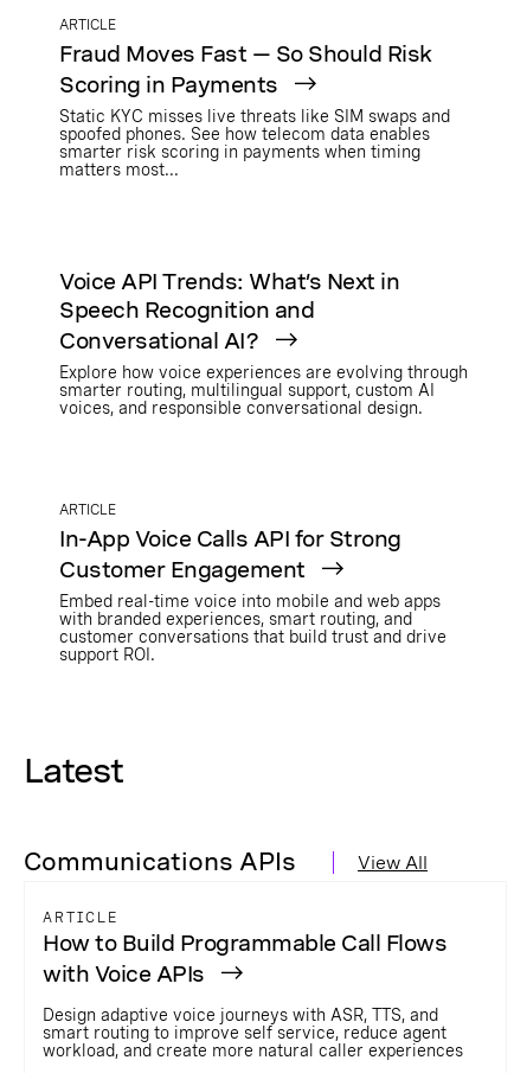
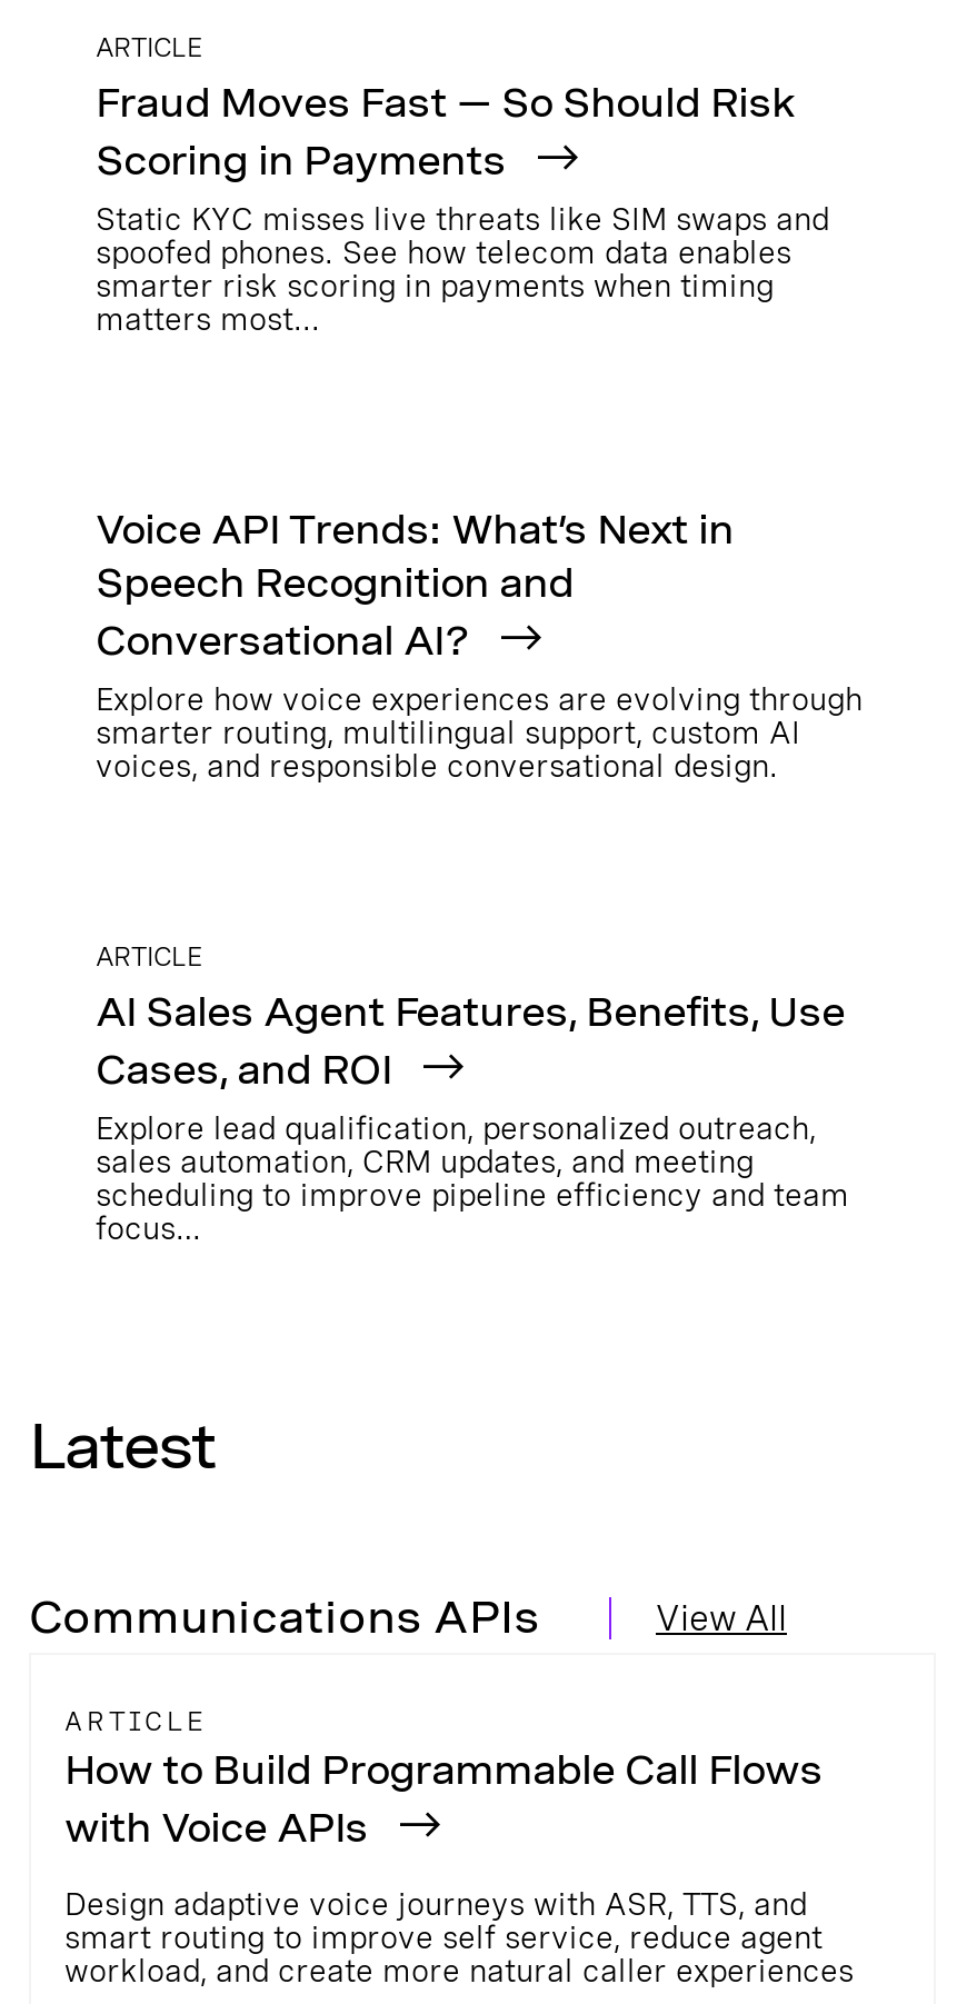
[59,526,446,664] In-App Voice Calls API for Strong | Customer Engagement | Embed real-time voice into mobile and web apps | with branded experiences, smart routing, and | customer conversations that build trust and drive | support ROI. -> [96,988,849,1246] AI Sales Agent Features, Benefits, Use | Cases, and ROI | Explore lead qualification, personalized outreach, | sales automation, CRM updates, and meeting | scheduling to improve pipeline efficiency and team | focus…

